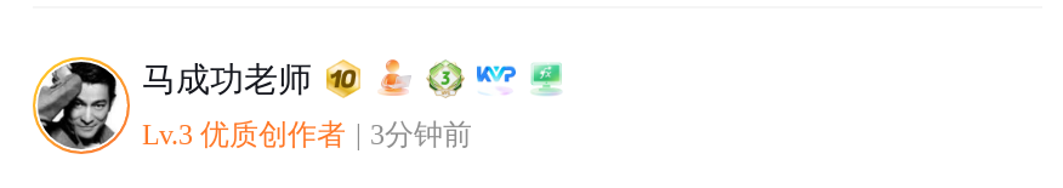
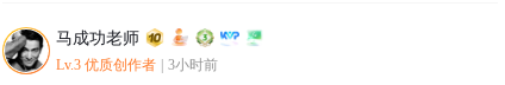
[142,119,472,153] Lv.3 优质创作者 3分钟前 -> [56,57,218,74] Lv.3 优质创作者 3小时前

